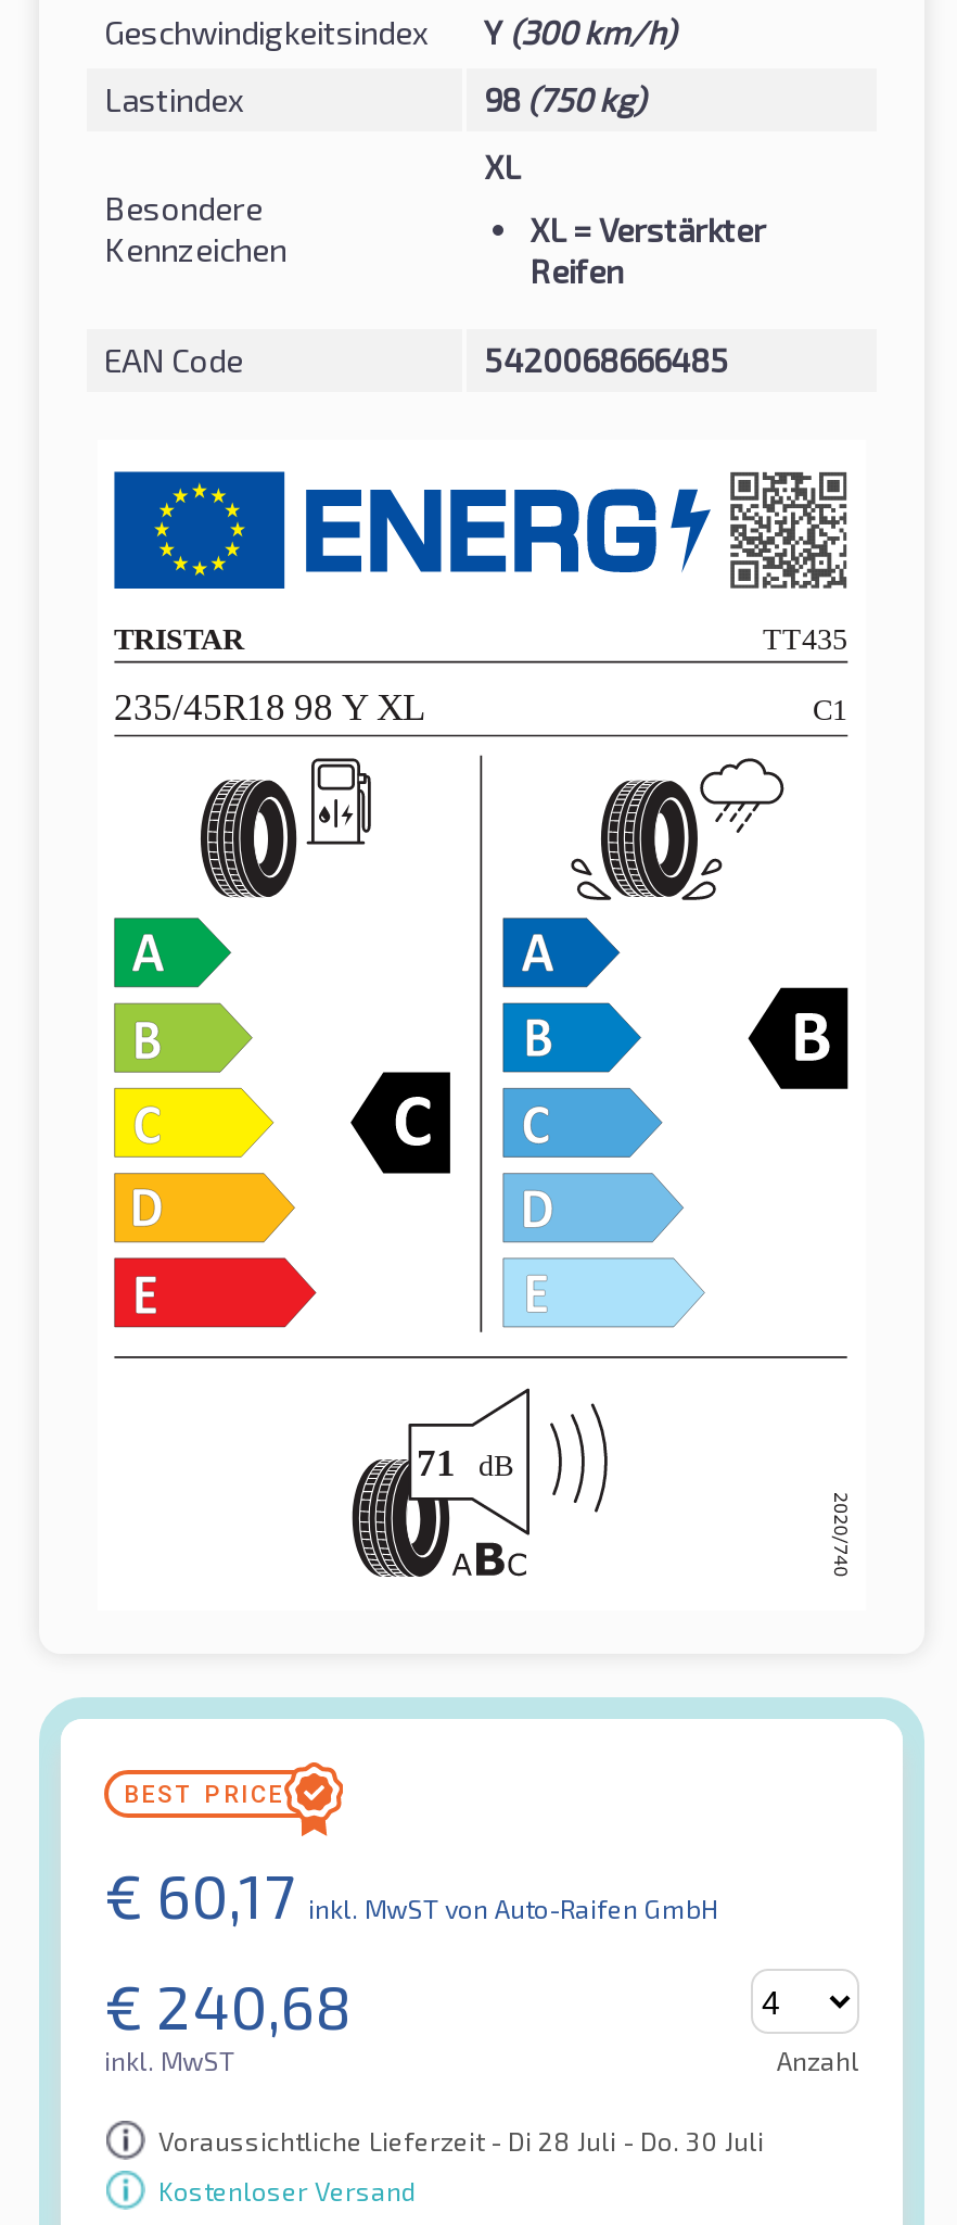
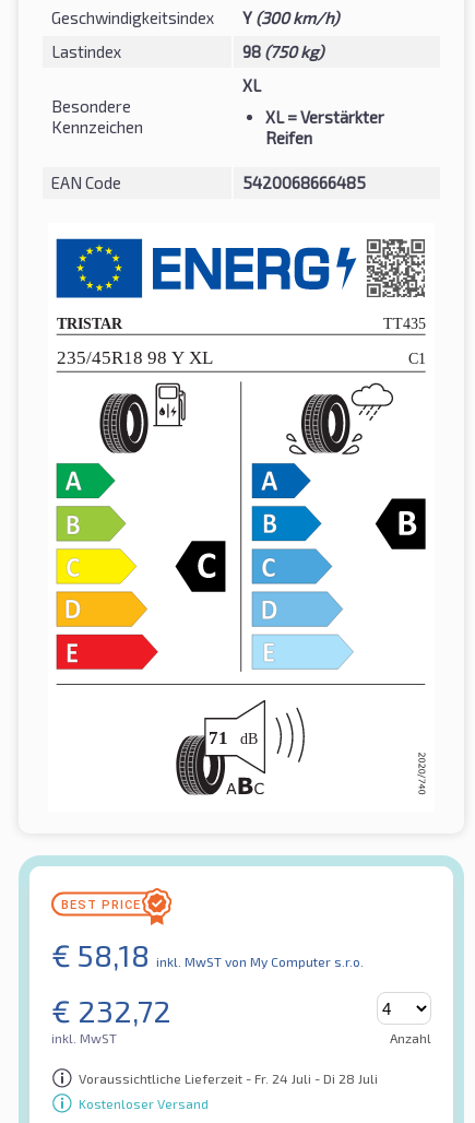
[104,1859,718,1933] € 60,17 inkl. MwSTvon Auto-Raifen GmbH -> [51,937,364,974] € 58,18 inkl. MwSTvon My Computer s.r.o.
[104,1970,352,2043] € 240,68 -> [51,992,171,1029] € 232,72
[158,2125,764,2155] Voraussichtliche Lieferzeit - Di 28 Juli - Do. 30 Juli -> [79,1070,378,1086] Voraussichtliche Lieferzeit - Fr. 24 Juli - Di 28 Juli

